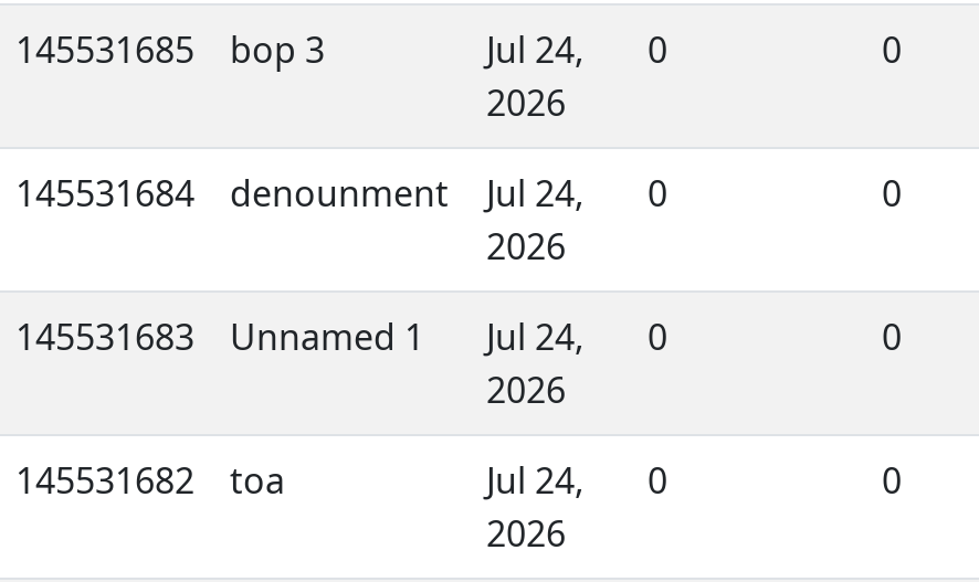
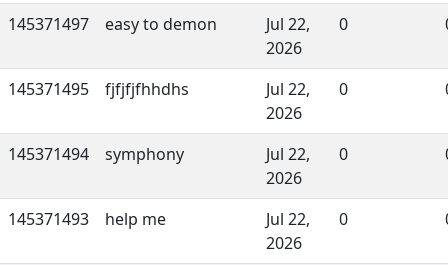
[15,25,583,74] 145531685 | bop 3 | Jul 24, -> [8,13,310,35] 145371497 | easy to demon | Jul 22,
[15,169,583,218] 145531684 | denounment | Jul 24, -> [8,78,310,100] 145371495 | fjfjfjfhhdhs | Jul 22,
[15,313,583,361] 145531683 | Unnamed 1 | Jul 24, -> [8,143,310,165] 145371494 | symphony | Jul 22,
[15,456,583,505] 145531682 | toa | Jul 24, -> [8,208,310,230] 145371493 | help me | Jul 22,

